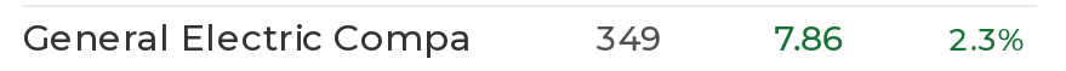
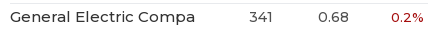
[596,16,662,59] 349 -> [249,7,273,25] 341
[774,16,844,59] 7.86 -> [318,7,349,25] 0.68
[949,18,1027,57] 2.3% -> [391,8,424,24] 0.2%

